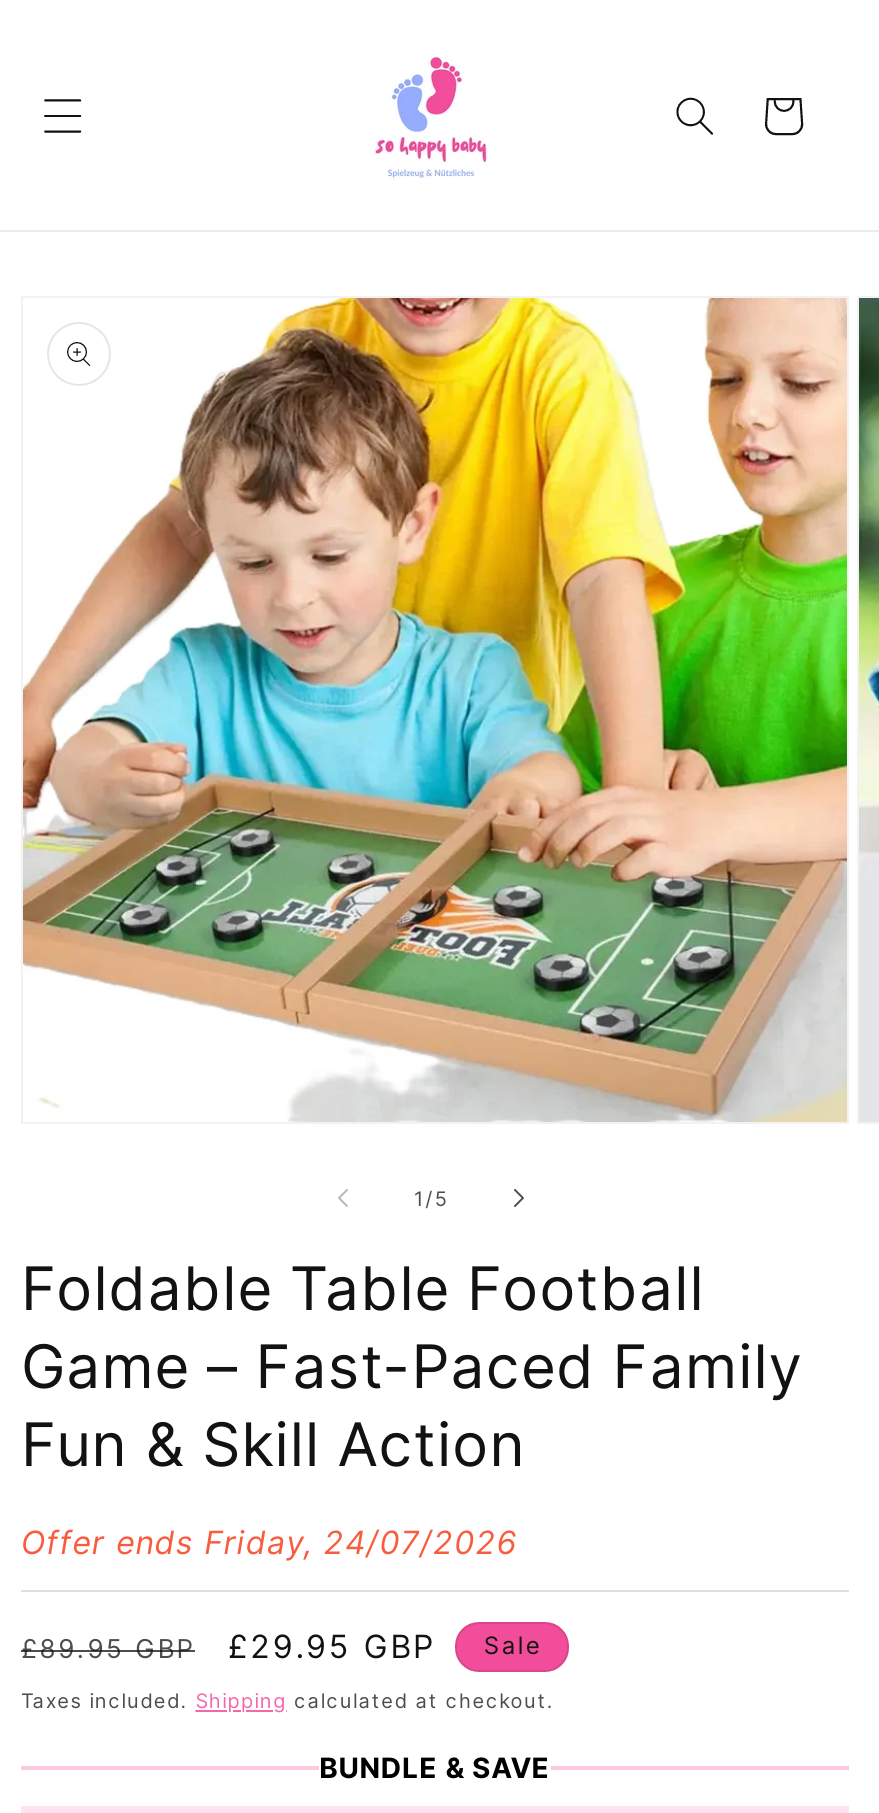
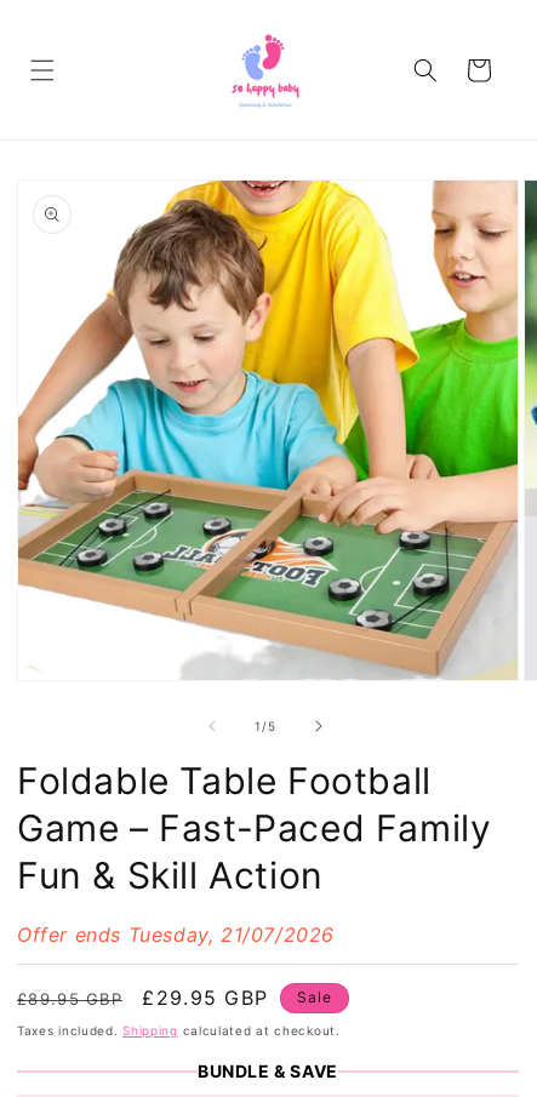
[21,1522,518,1562] Offer ends Friday, 24/07/2026 -> [17,922,335,947] Offer ends Tuesday, 21/07/2026

